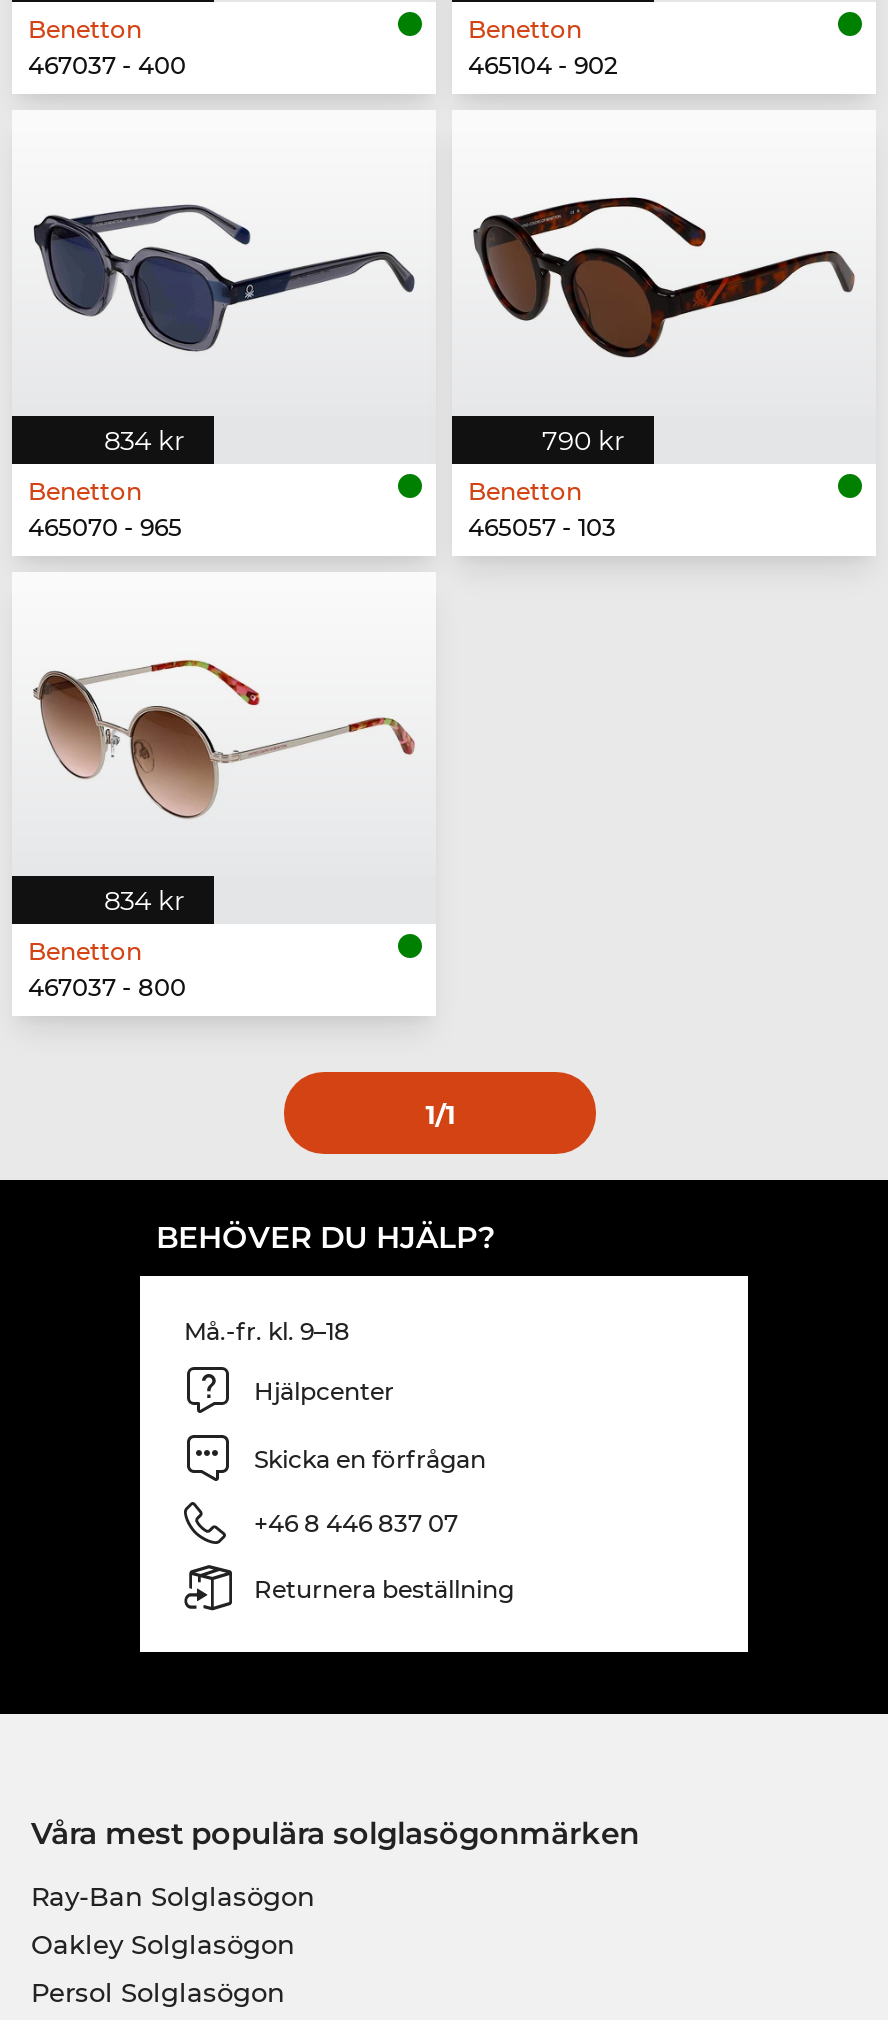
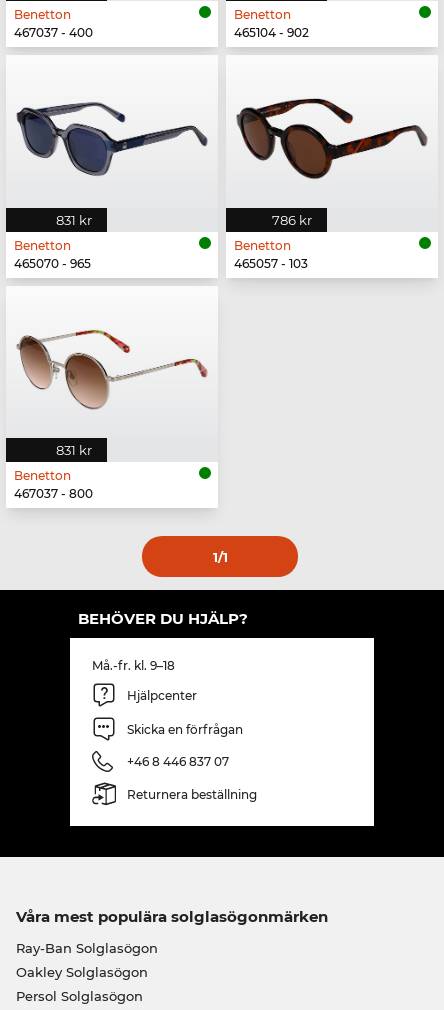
[104,423,184,455] 834 kr -> [56,212,92,228] 831 kr
[542,423,624,455] 790 kr -> [272,212,312,228] 786 kr
[104,885,184,917] 834 kr -> [56,442,92,458] 831 kr

